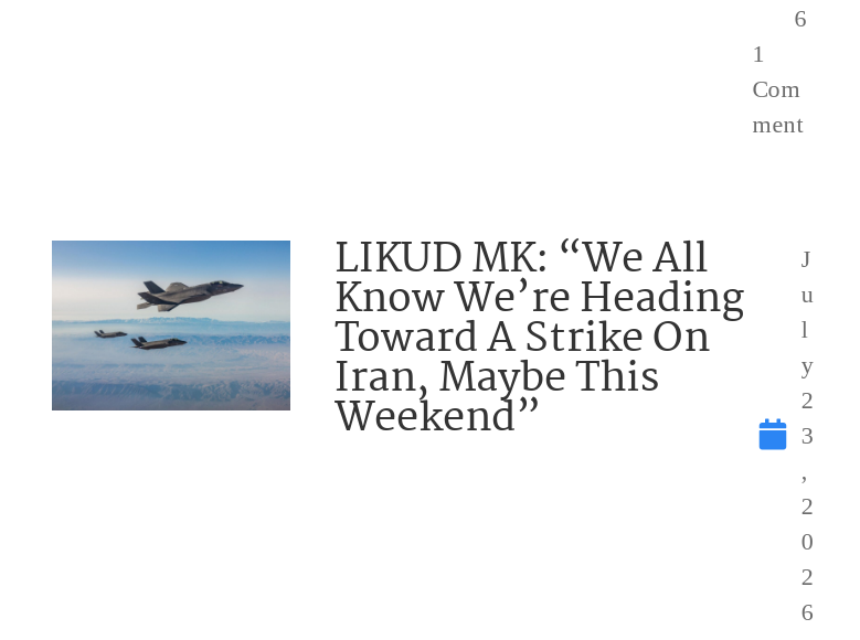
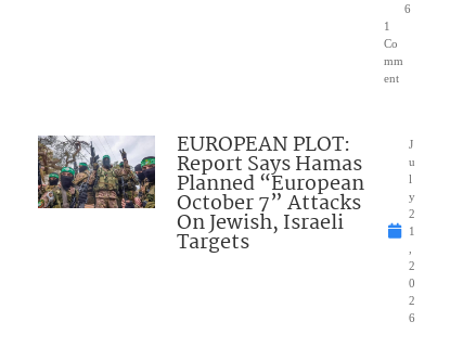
[50,228,745,453] [image] | LIKUD MK: “We All | Know We’re Heading | Toward A Strike On | Iran, Maybe This | Weekend” -> [37,129,364,259] [image] | EUROPEAN PLOT: | Report Says Hamas | Planned “European | October 7” Attacks | On Jewish, Israeli | Targets
[801,422,815,448] 3 -> [409,225,415,238] 1

